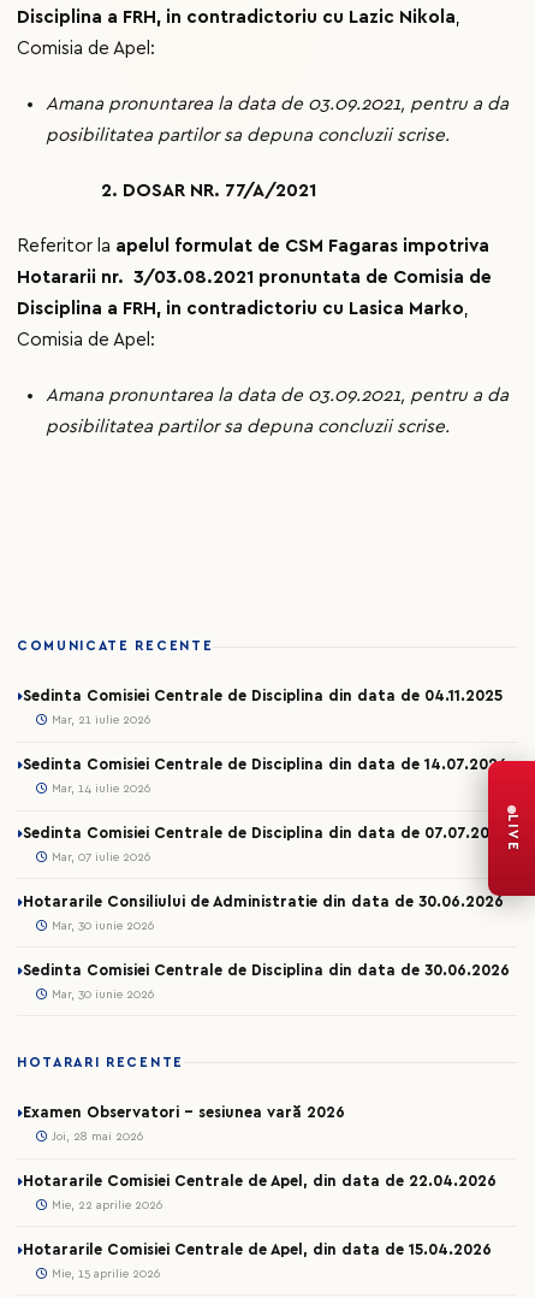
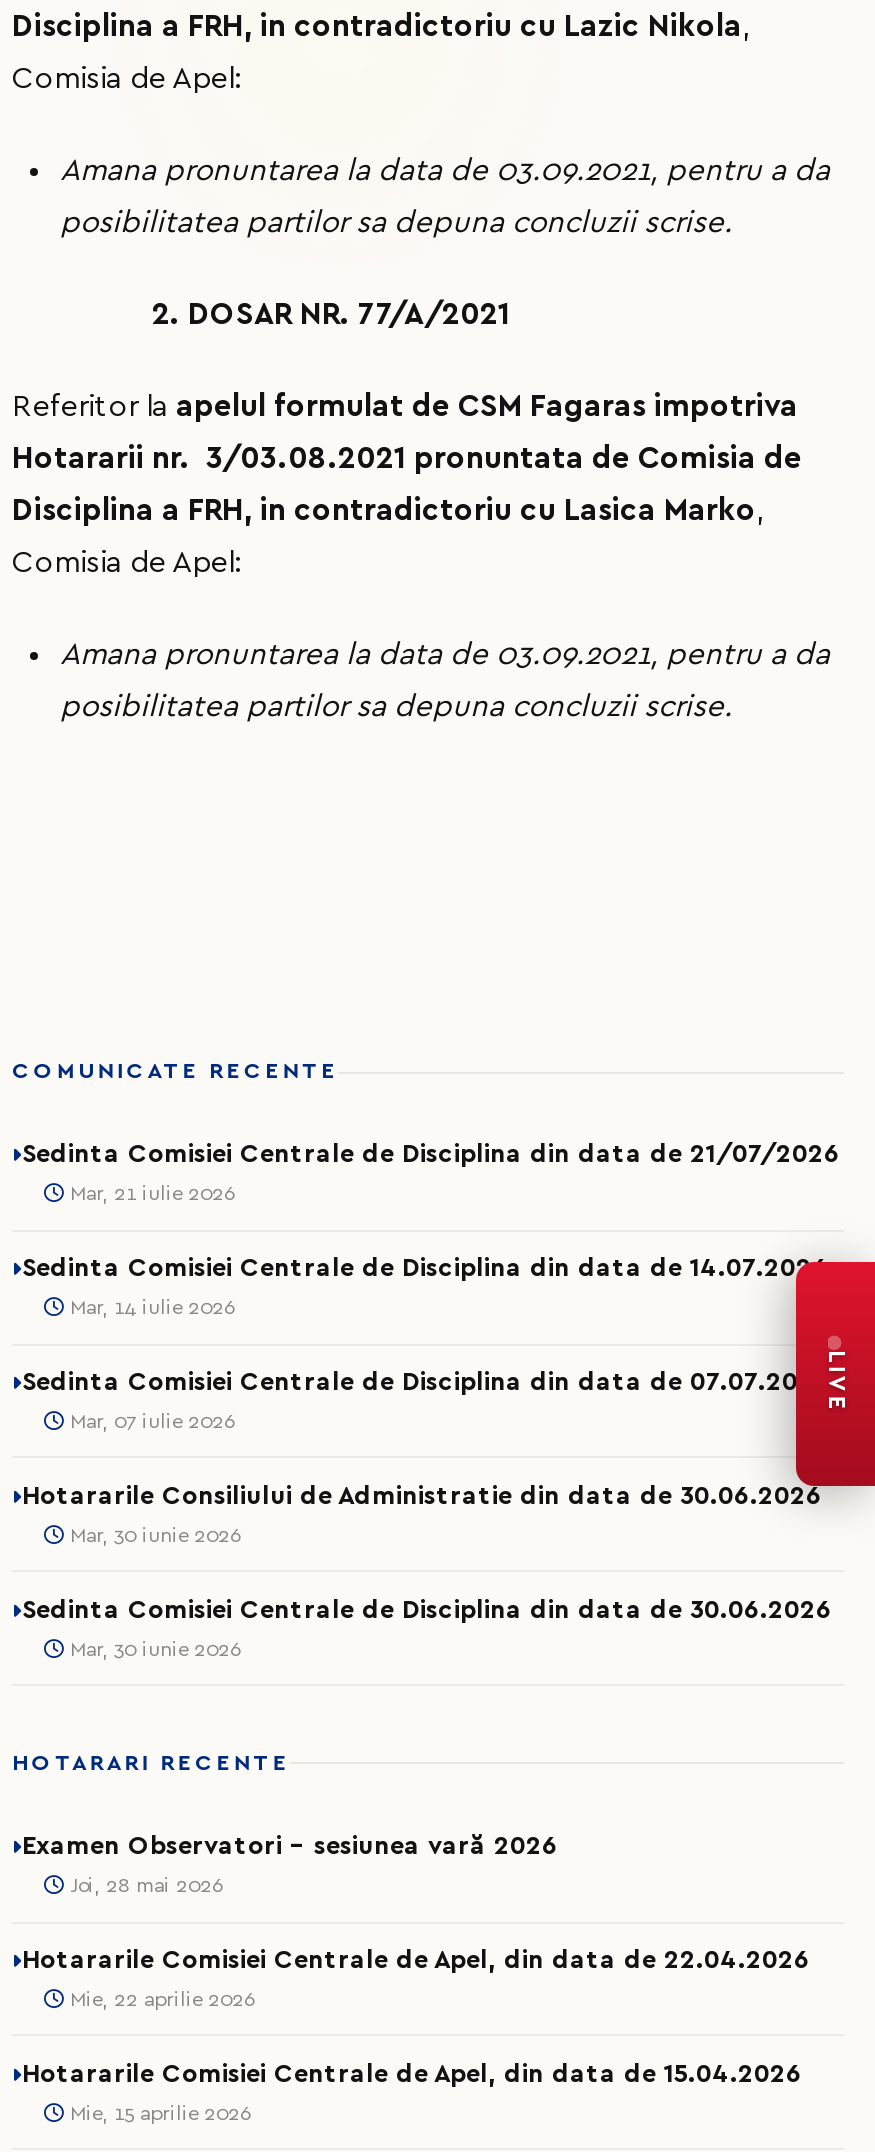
[23,689,503,704] Sedinta Comisiei Centrale de Disciplina din data de 04.11.2025 -> [22,1143,840,1167] Sedinta Comisiei Centrale de Disciplina din data de 21/07/2026

